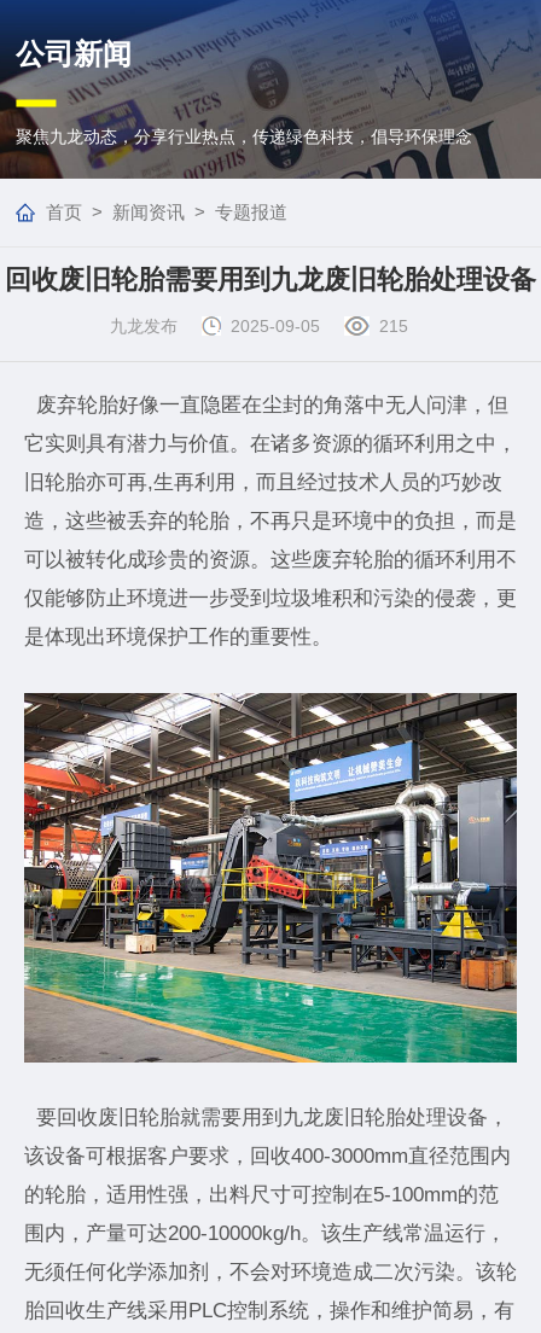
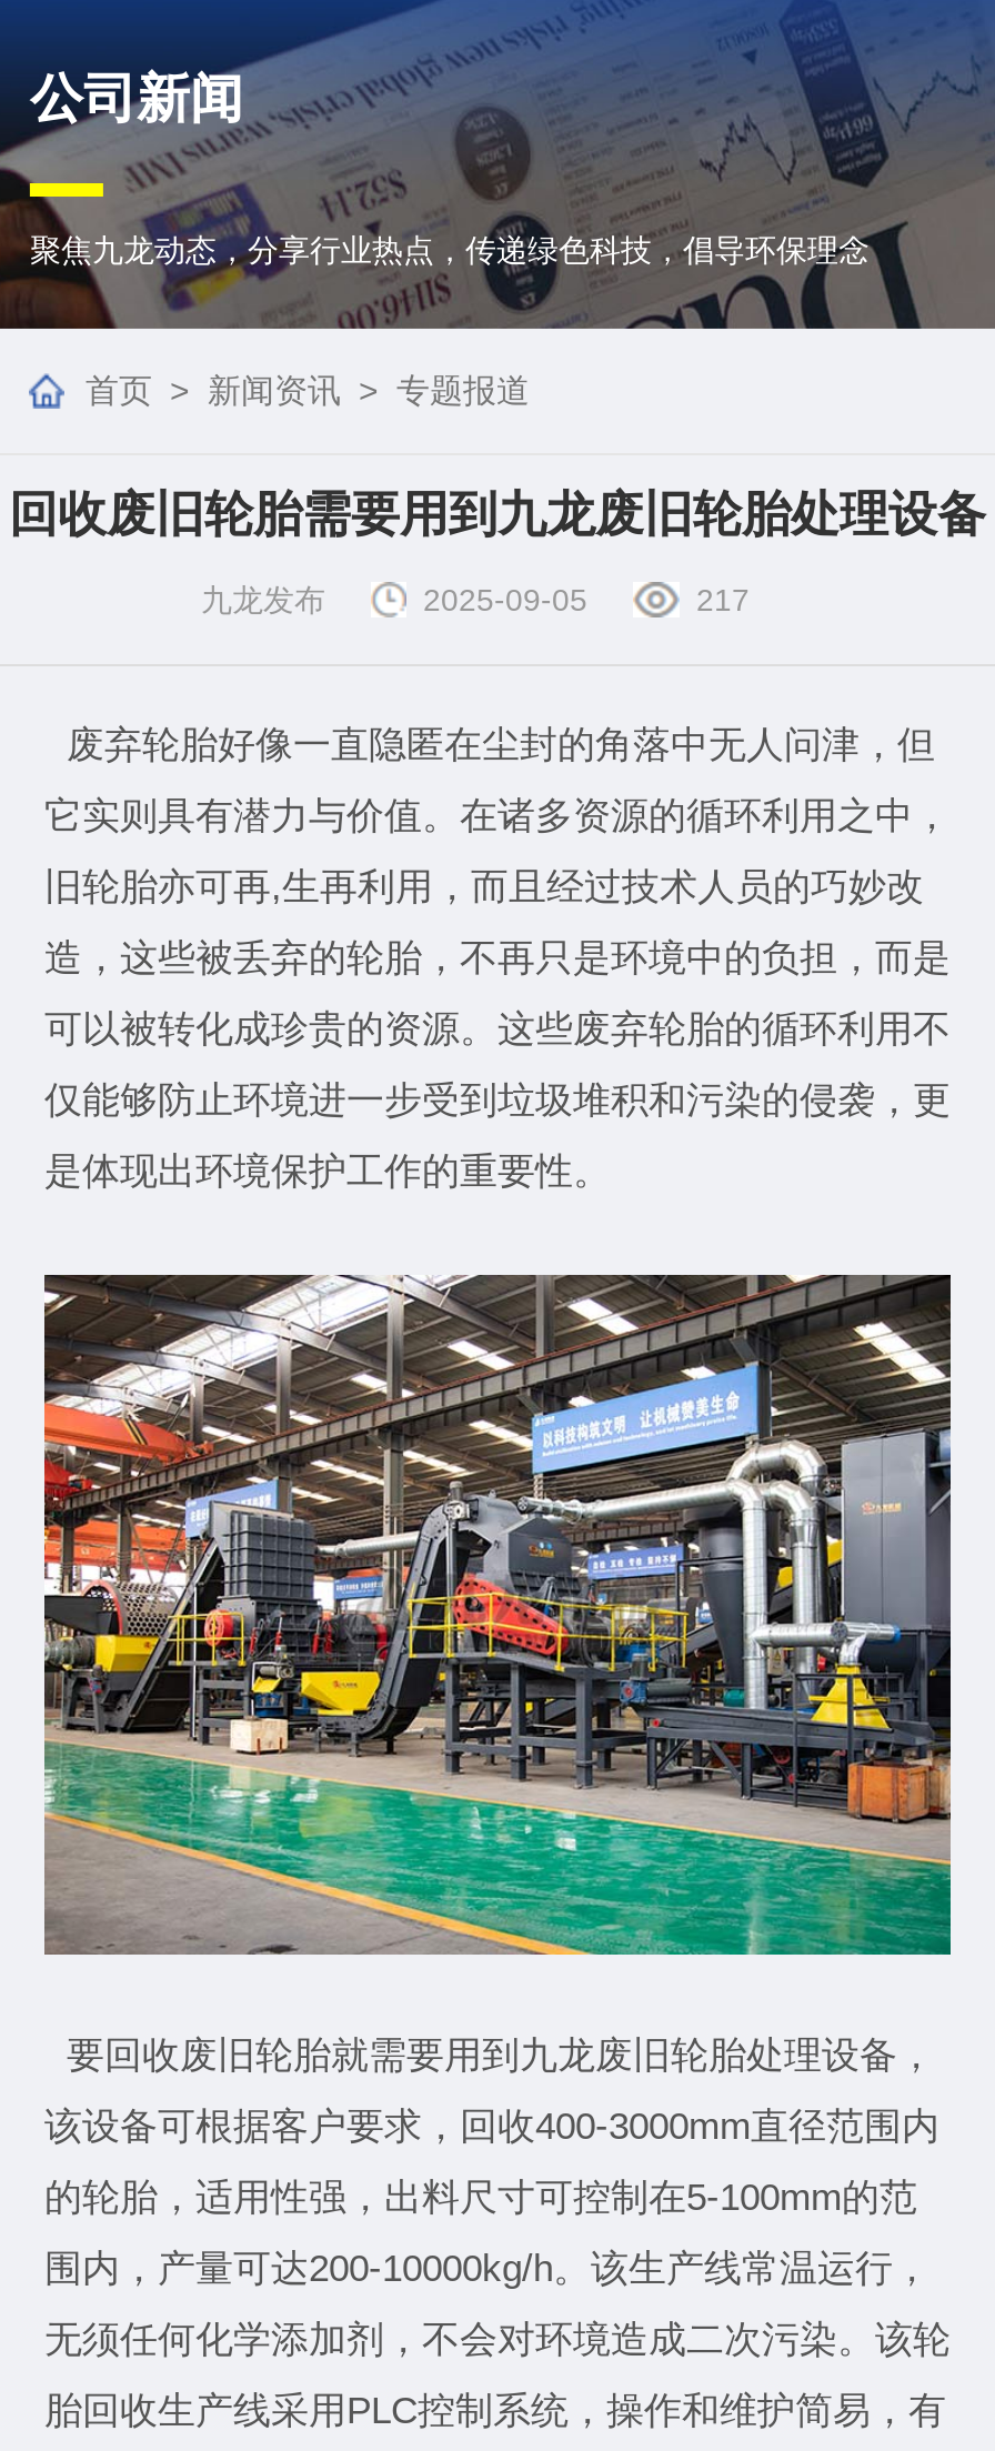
[379,316,408,336] 215 -> [696,582,750,617] 217

